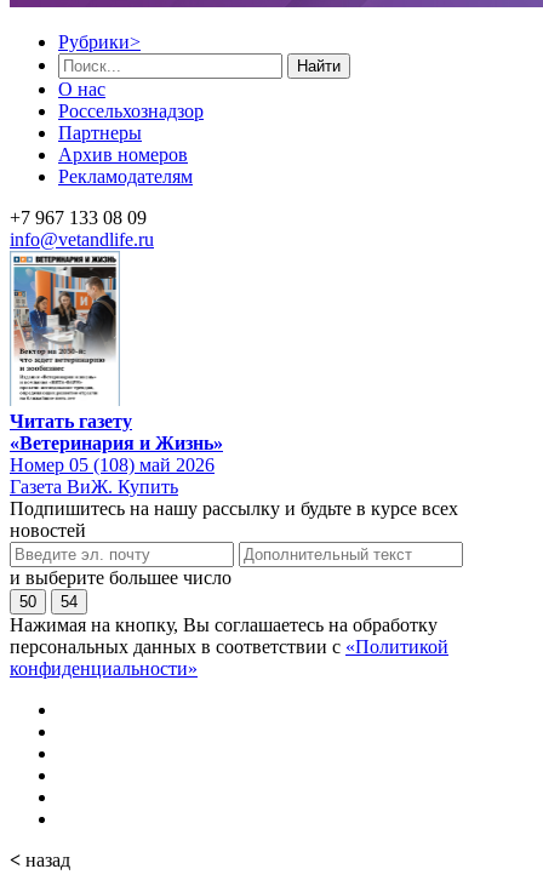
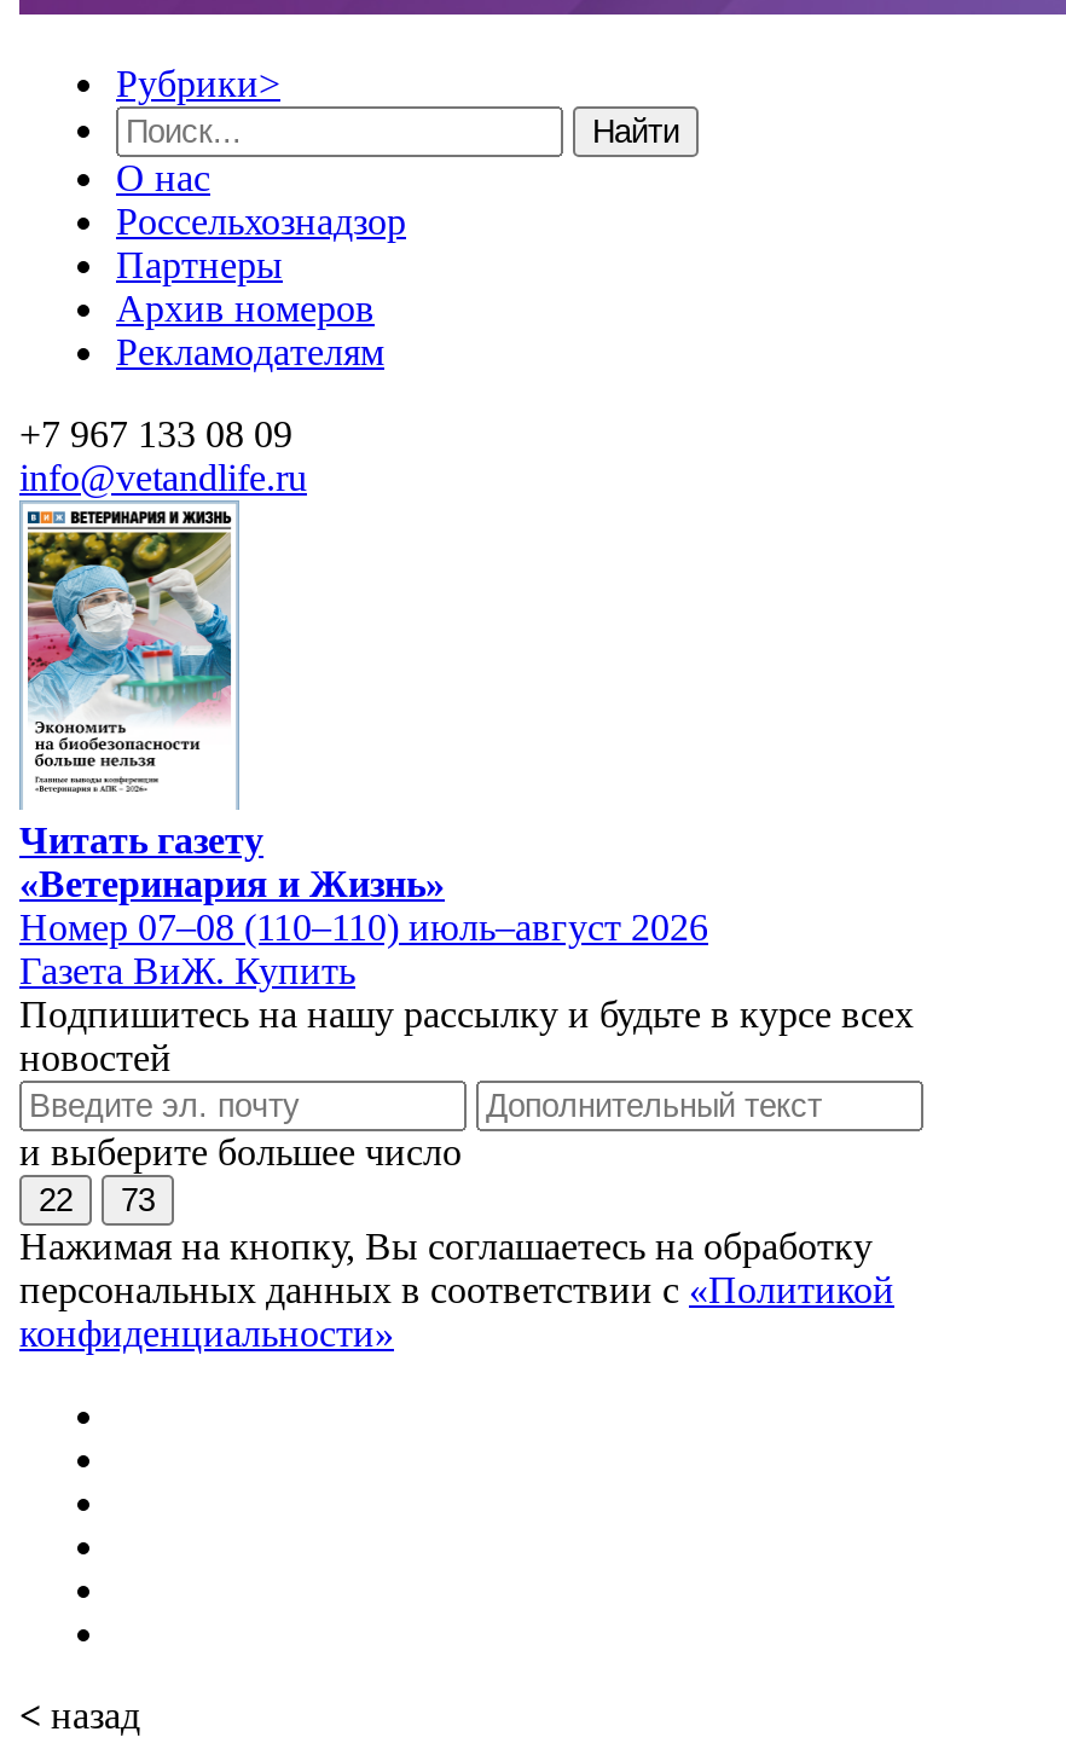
[13,265,118,401] [image] -> [24,529,232,798] [image]
[10,454,215,475] Номер 05 (108) май 2026 -> [19,906,708,947] Номер 07–08 (110–110) июль–август 2026
[19,592,36,610] 50 -> [39,1181,73,1217] 22
[61,592,78,610] 54 -> [121,1181,155,1217] 73

